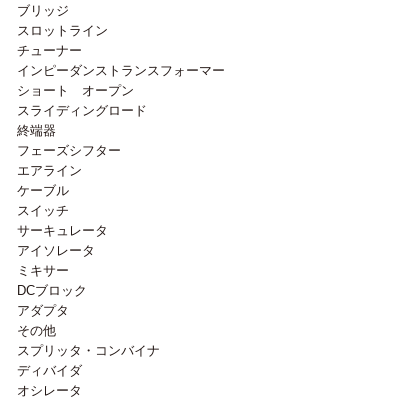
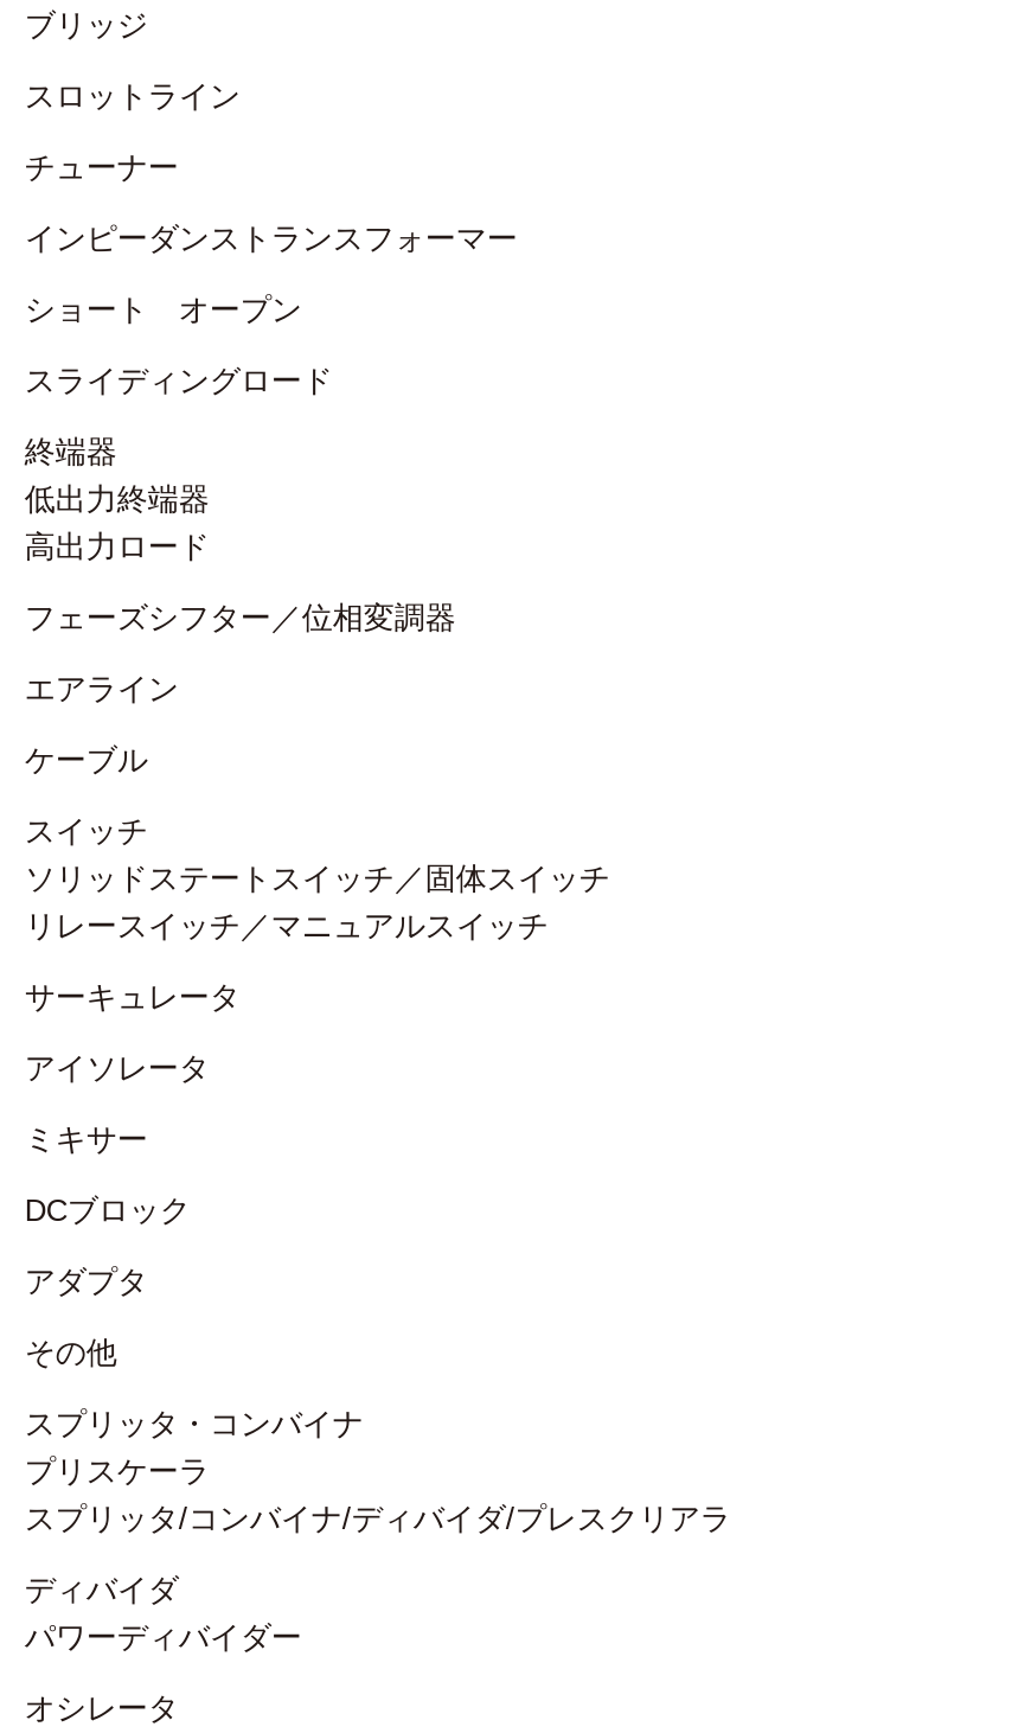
[17,143,121,158] フェーズシフター -> [25,481,456,635] 低出力終端器 | 高出力ロード | フェーズシフター／位相変調器
none -> [25,861,610,944] ソリッドステートスイッチ／固体スイッチ | リレースイッチ／マニュアルスイッチ
none -> [25,1453,731,1536] プリスケーラ | スプリッタ/コンバイナ/ディバイダ/プレスクリアラ
none -> [25,1619,302,1655] パワーディバイダー

